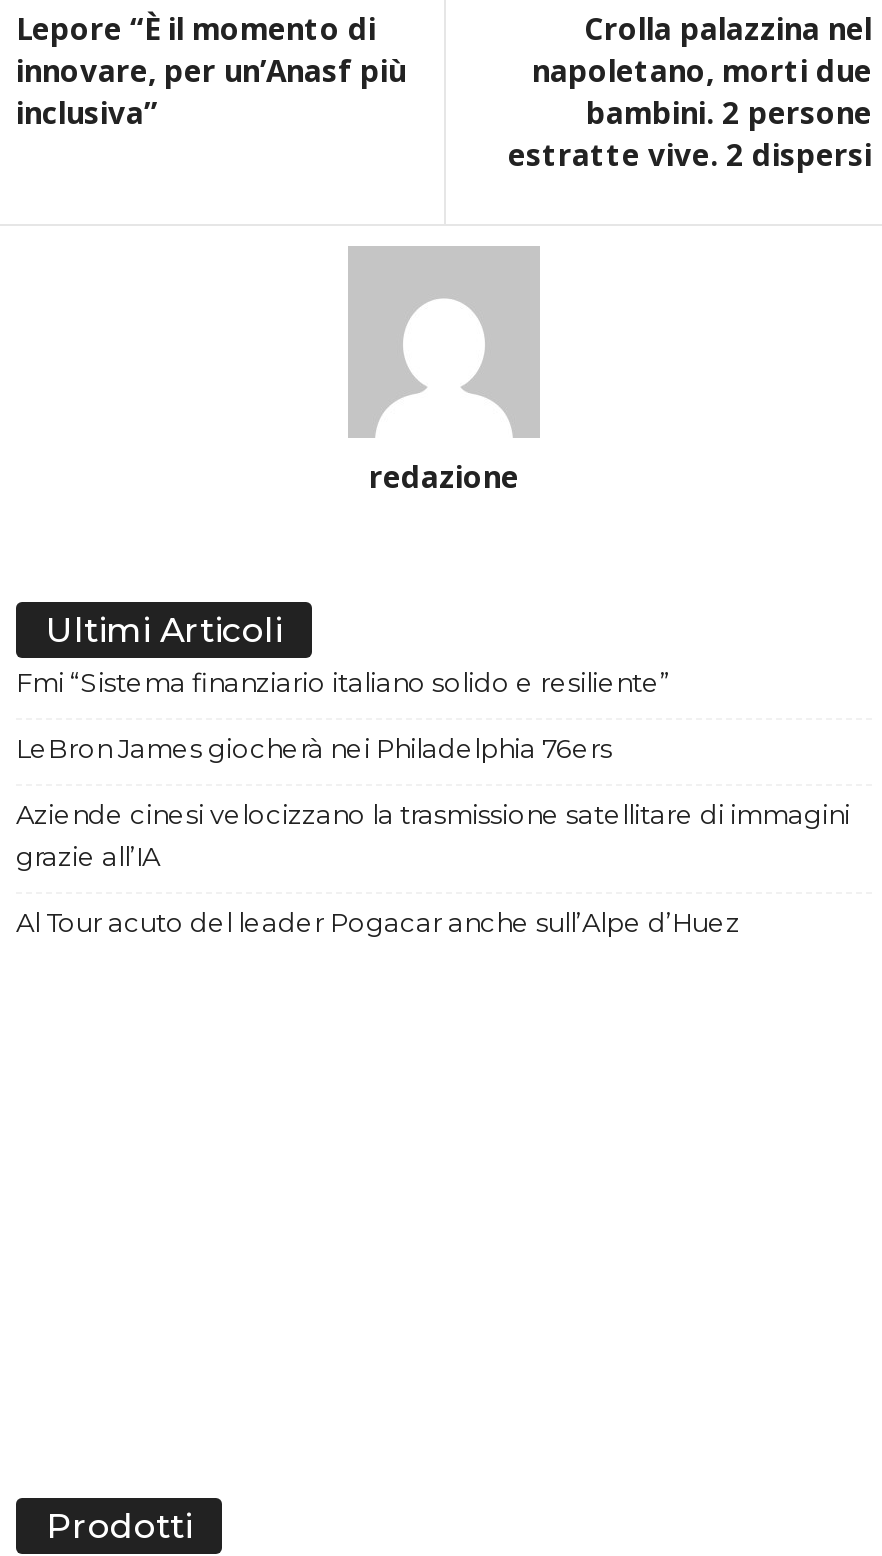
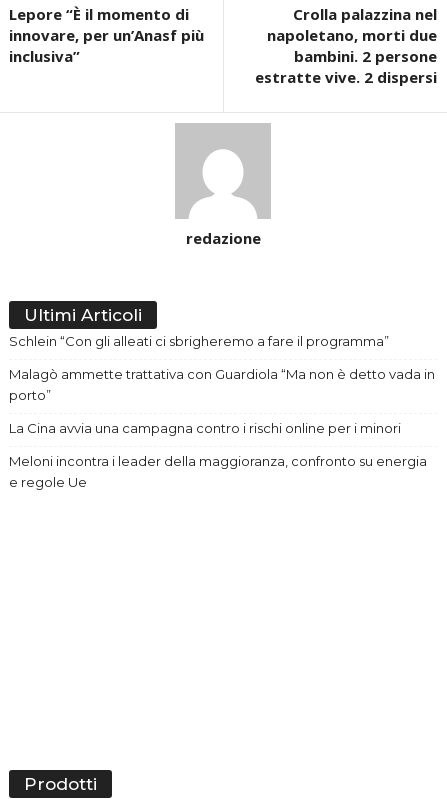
[16,666,670,698] Fmi “Sistema finanziario italiano solido e resiliente” -> [9,333,389,349] Schlein “Con gli alleati ci sbrigheremo a fare il programma”
[16,732,612,764] LeBron James giocherà nei Philadelphia 76ers -> [9,366,435,403] Malagò ammette trattativa con Guardiola “Ma non è detto vada in | porto”
[16,798,850,872] Aziende cinesi velocizzano la trasmissione satellitare di immagini | grazie all’IA -> [9,420,401,436] La Cina avvia una campagna contro i rischi online per i minori
[16,906,740,938] Al Tour acuto del leader Pogacar anche sull’Alpe d’Huez -> [9,453,427,490] Meloni incontra i leader della maggioranza, confronto su energia | e regole Ue

